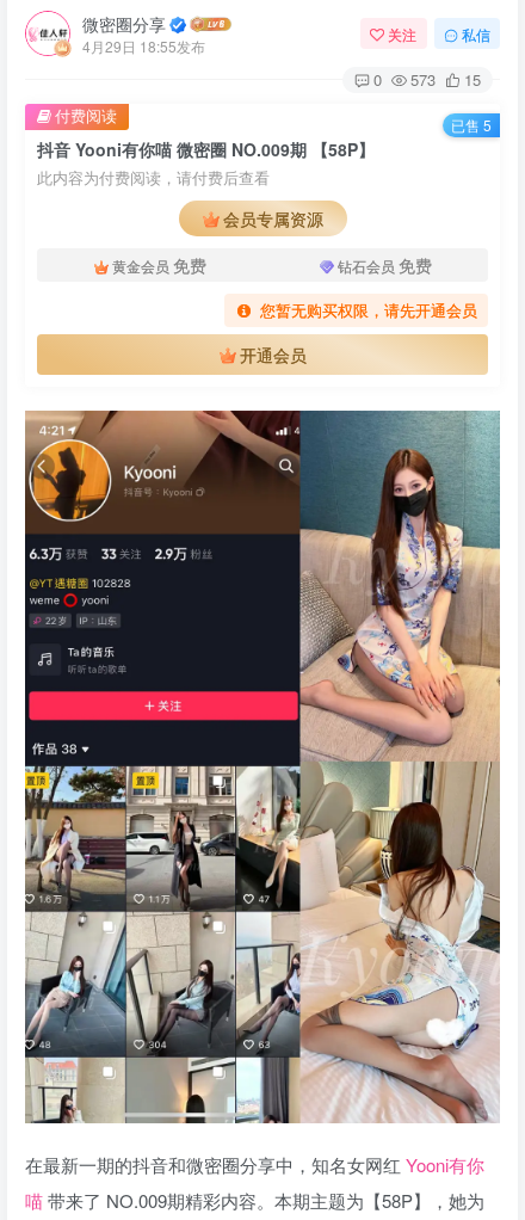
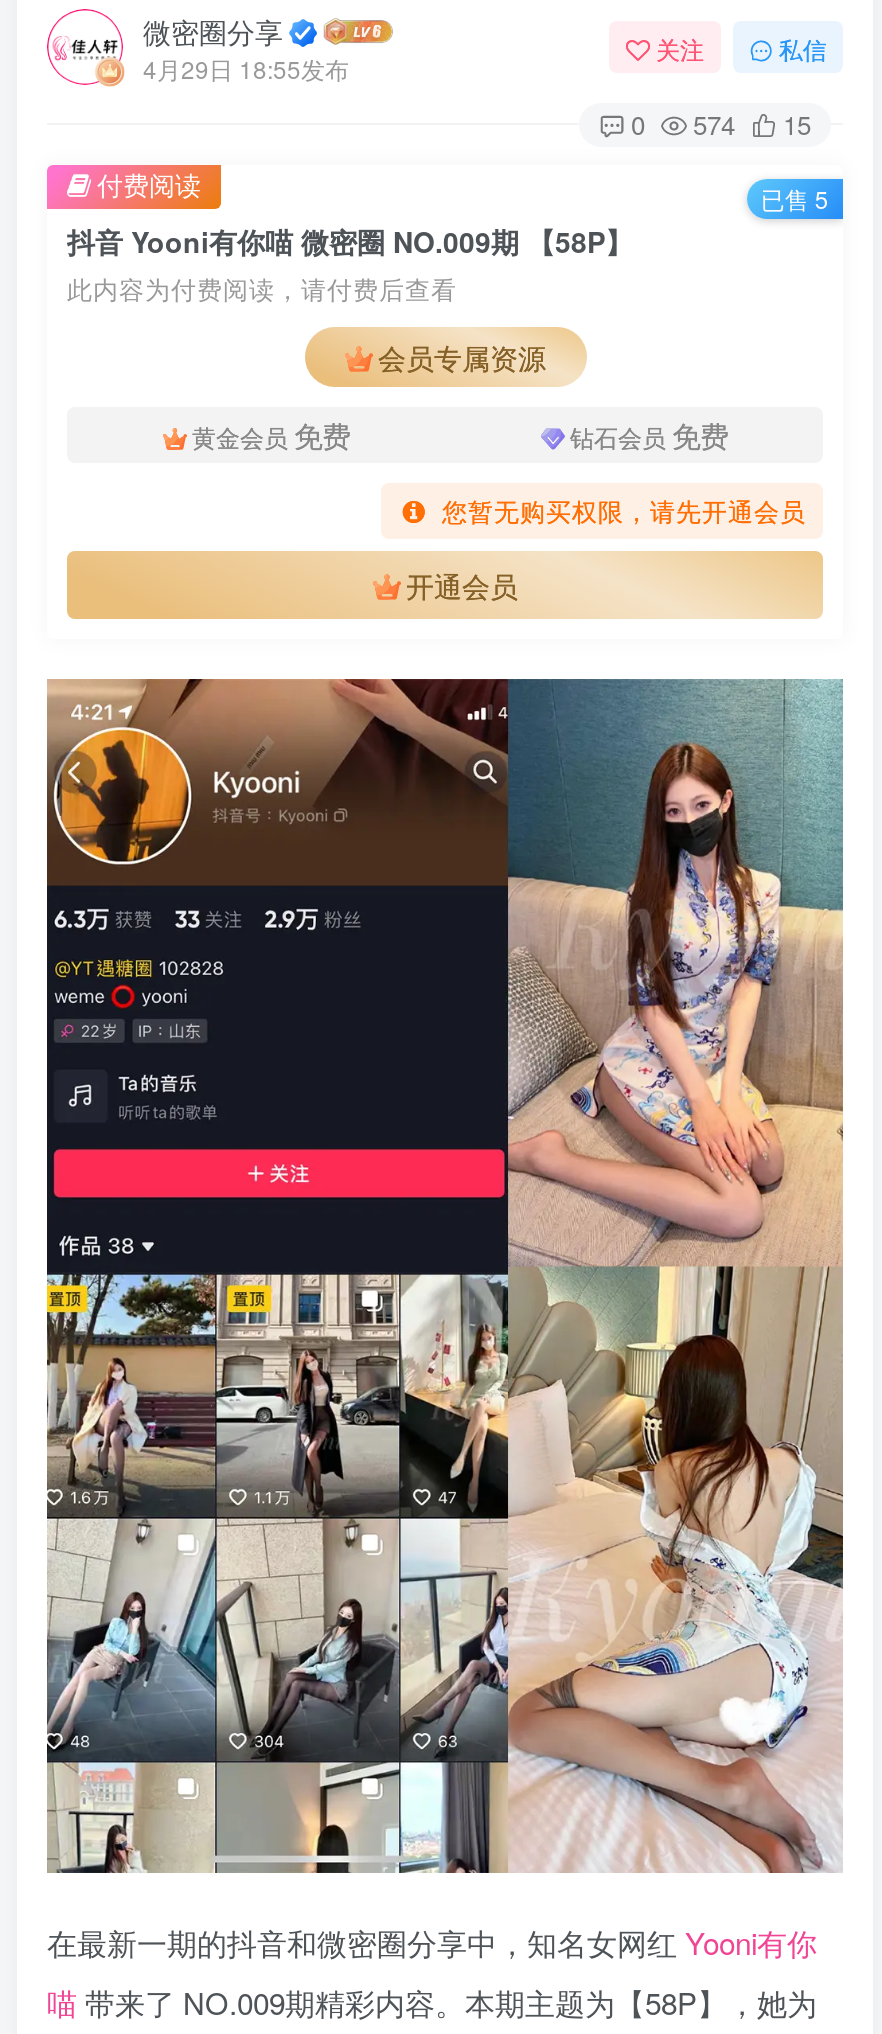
[373,69,481,91] 0 573 15 -> [631,106,811,144] 0 574 15

